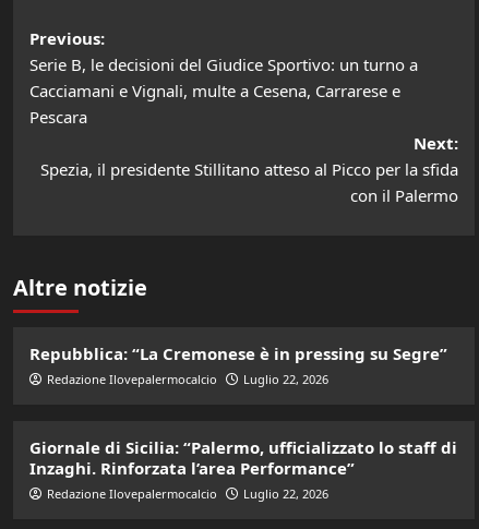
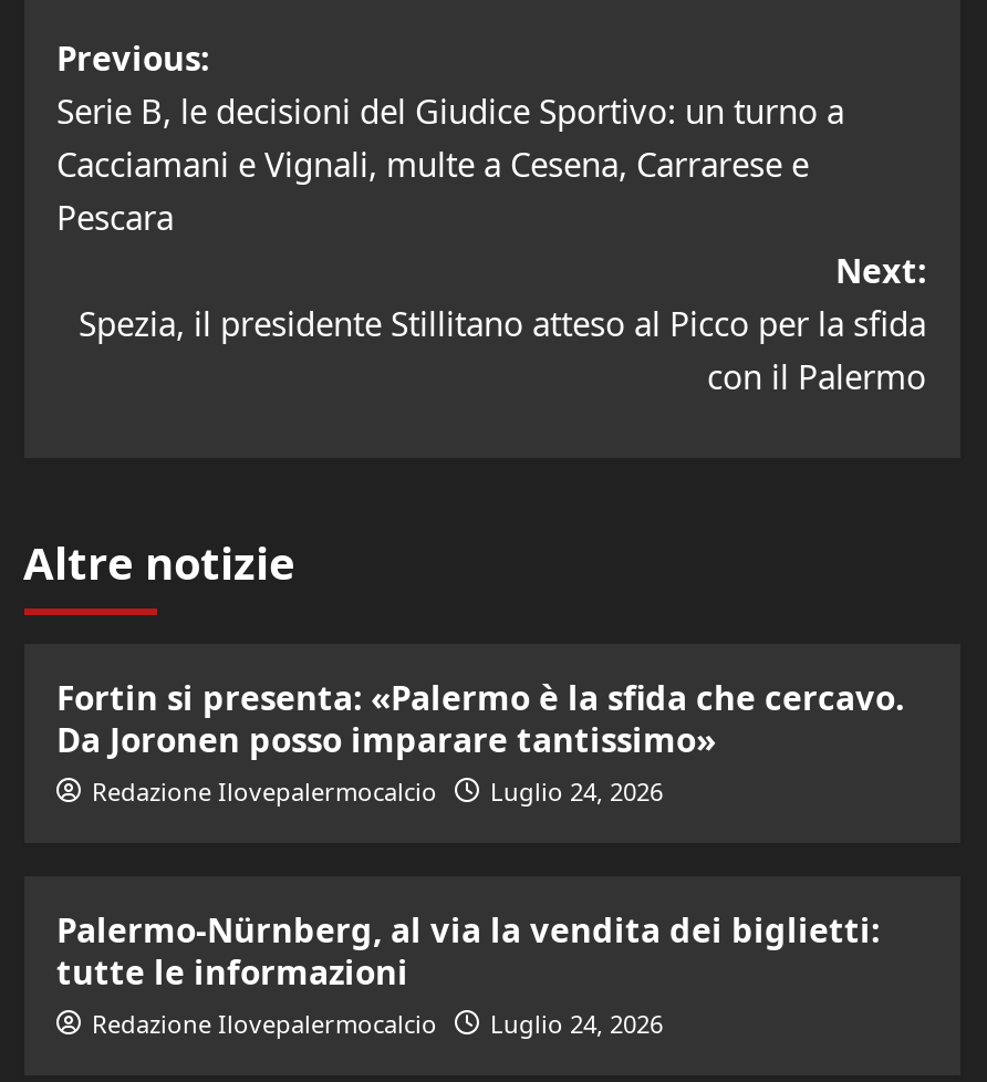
[29,343,447,365] Repubblica: “La Cremonese è in pressing su Segre” -> [56,674,904,760] Fortin si presenta: «Palermo è la sfida che cercavo. | Da Joronen posso imparare tantissimo»
[46,371,328,388] Redazione Ilovepalermocalcio Luglio 22, 2026 -> [92,773,663,807] Redazione Ilovepalermocalcio Luglio 24, 2026
[29,437,457,479] Giornale di Sicilia: “Palermo, ufficializzato lo staff di | Inzaghi. Rinforzata l’area Performance” -> [56,906,880,992] Palermo-Nürnberg, al via la vendita dei biglietti: | tutte le informazioni
[46,486,328,502] Redazione Ilovepalermocalcio Luglio 22, 2026 -> [92,1006,663,1039] Redazione Ilovepalermocalcio Luglio 24, 2026

